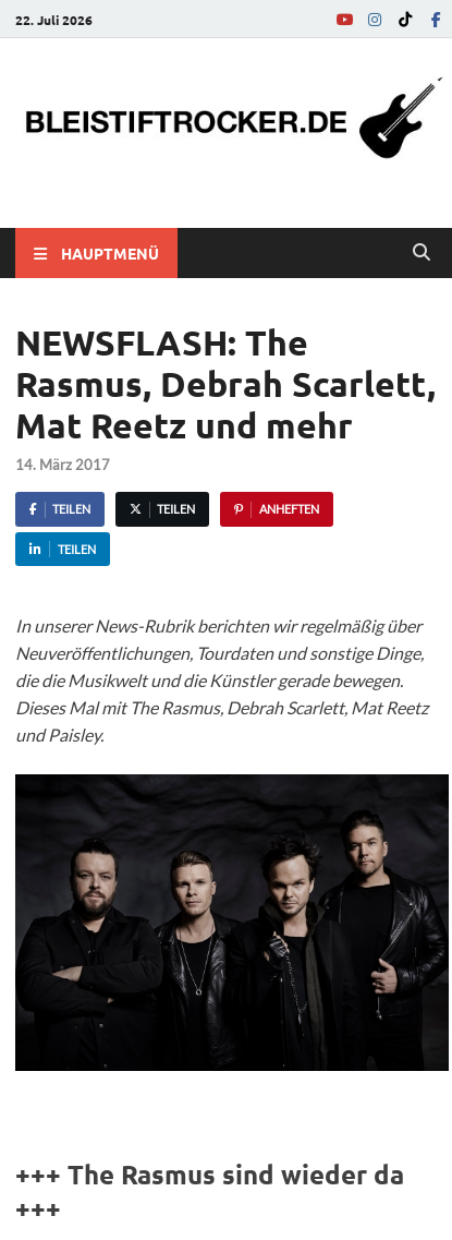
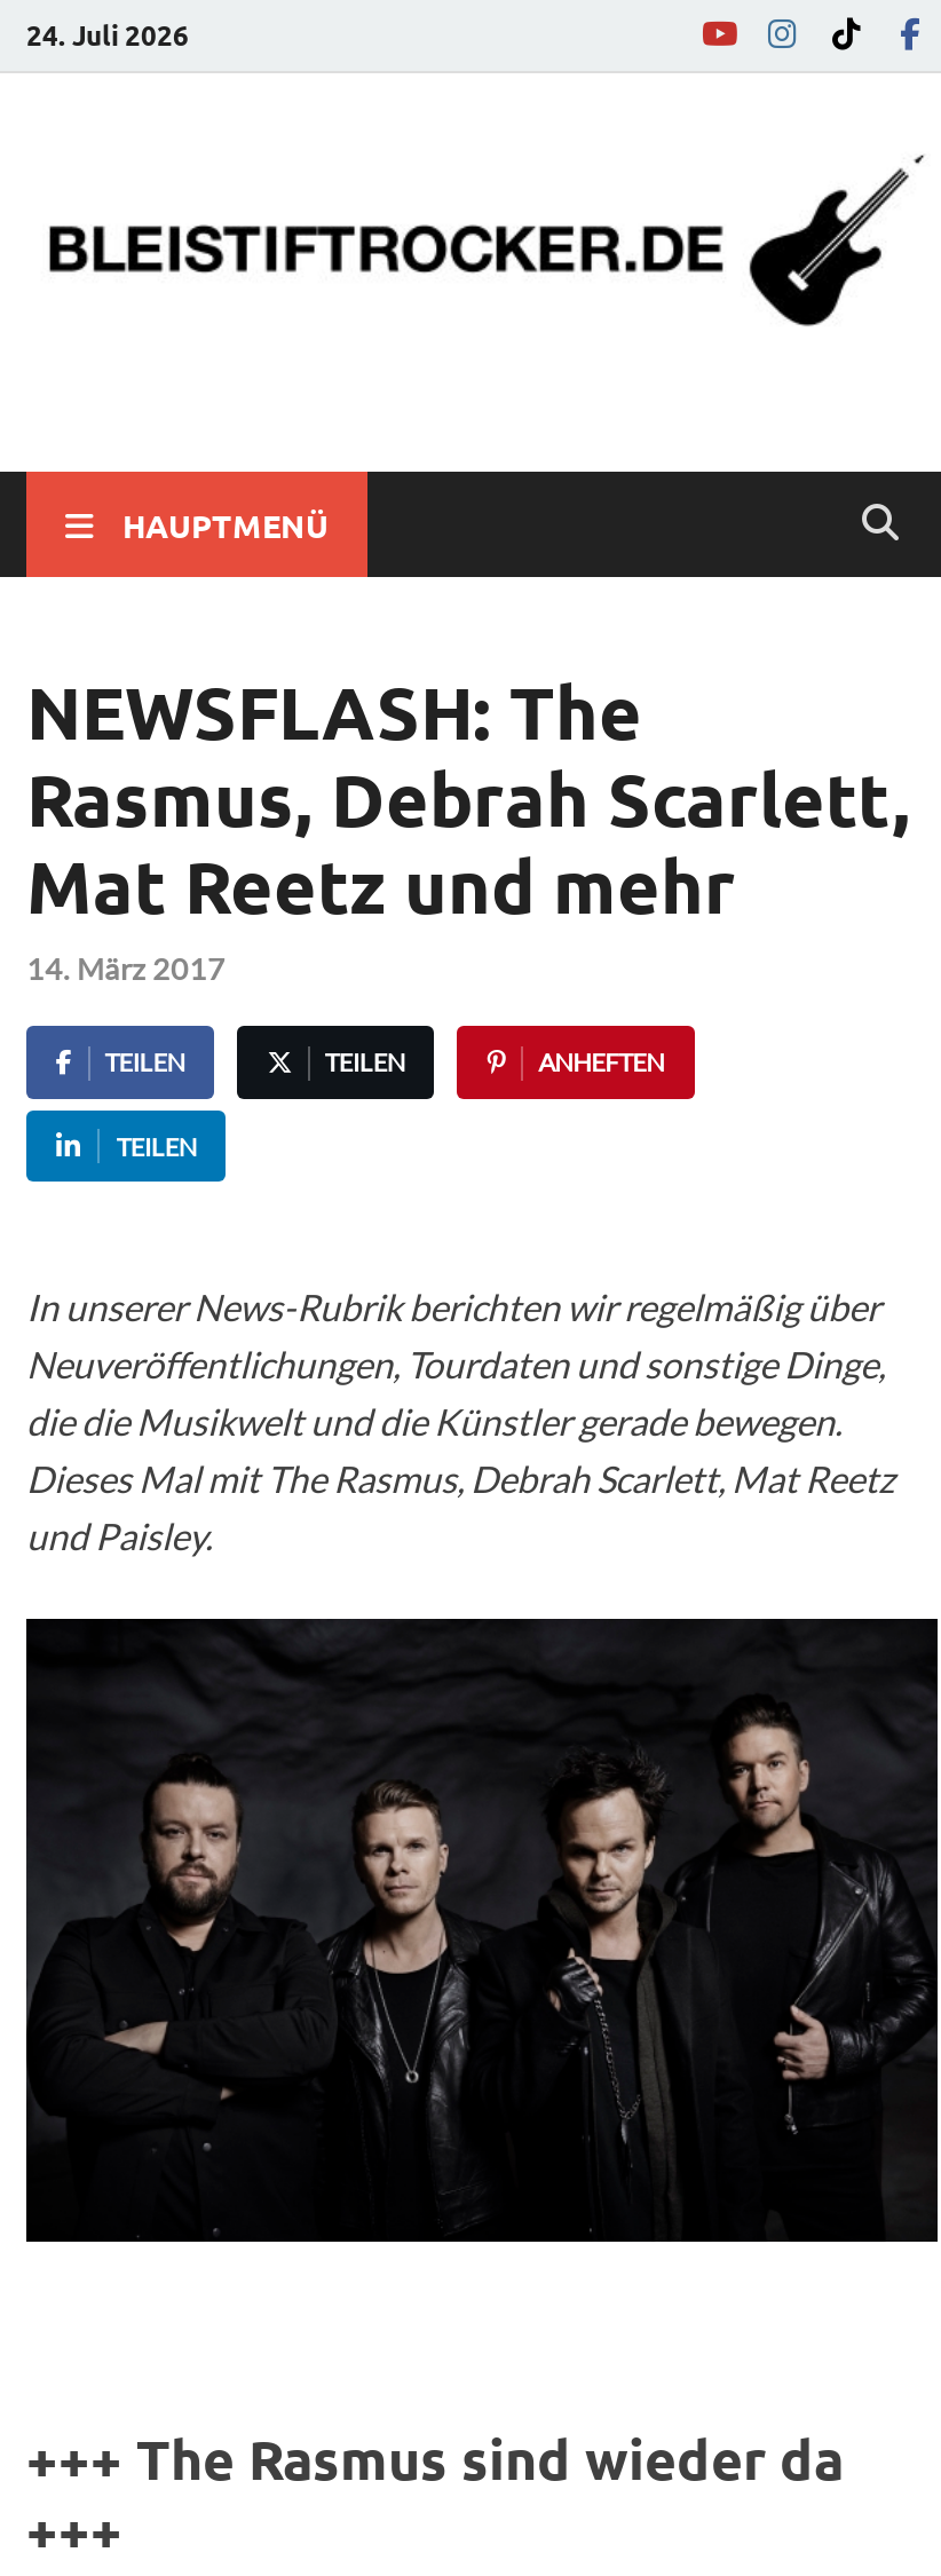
[15,10,93,28] 22. Juli 2026 -> [26,15,189,52] 24. Juli 2026

